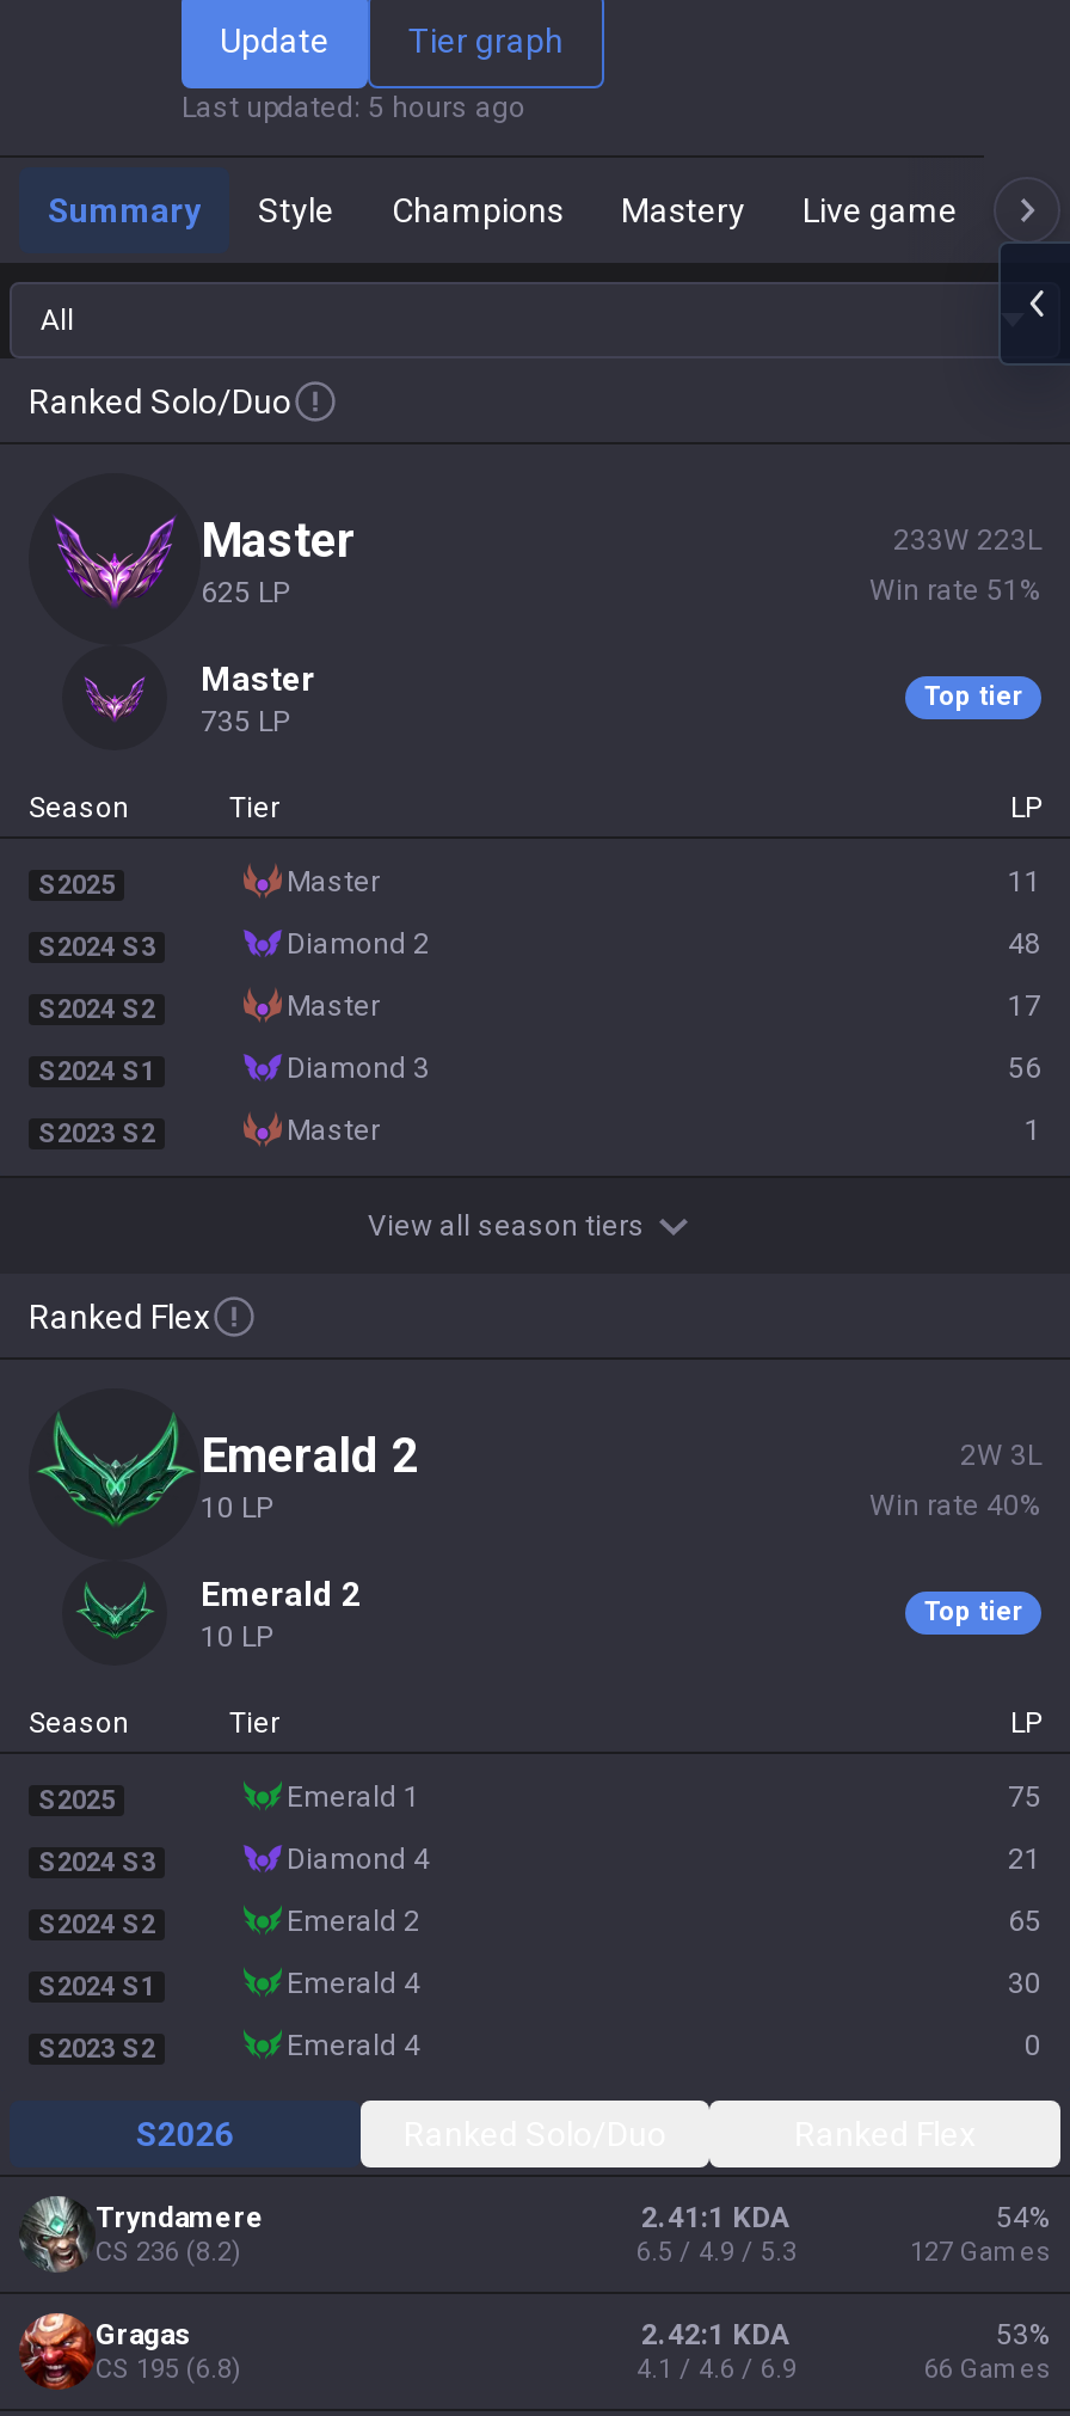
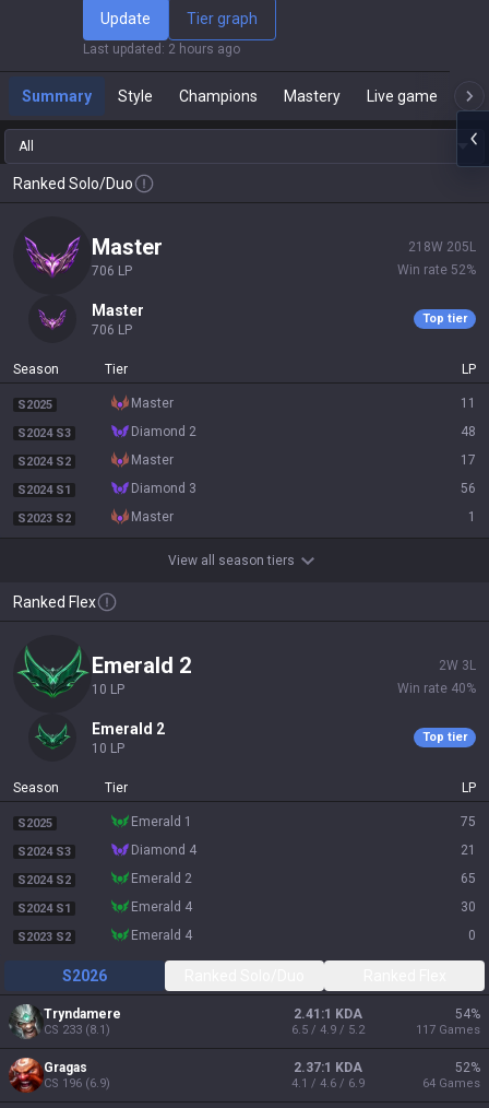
[182,91,525,124] Last updated: 5 hours ago -> [83,42,240,57] Last updated: 2 hours ago
[893,523,1041,557] 233W 223L -> [408,239,476,255] 218W 205L
[201,576,289,609] 625 LP -> [92,263,132,279] 706 LP
[869,574,1041,607] Win rate 51% -> [397,262,476,278] Win rate 52%
[201,705,289,738] 735 LP -> [92,322,132,338] 706 LP
[96,2237,241,2268] CS 236 (8.2) -> [44,1023,110,1037] CS 233 (8.1)
[637,2237,797,2268] 6.5 / 4.9 / 5.3 -> [291,1023,364,1037] 6.5 / 4.9 / 5.2
[910,2237,1051,2268] 127 Games -> [416,1023,480,1037] 117 Games
[641,2318,792,2351] 2.42:1 KDA -> [293,1060,362,1075] 2.37:1 KDA
[996,2318,1051,2351] 53% -> [455,1060,480,1075] 52%
[96,2354,241,2385] CS 195 (6.8) -> [44,1076,110,1091] CS 196 (6.9)
[924,2354,1051,2385] 66 Games -> [422,1076,480,1091] 64 Games

